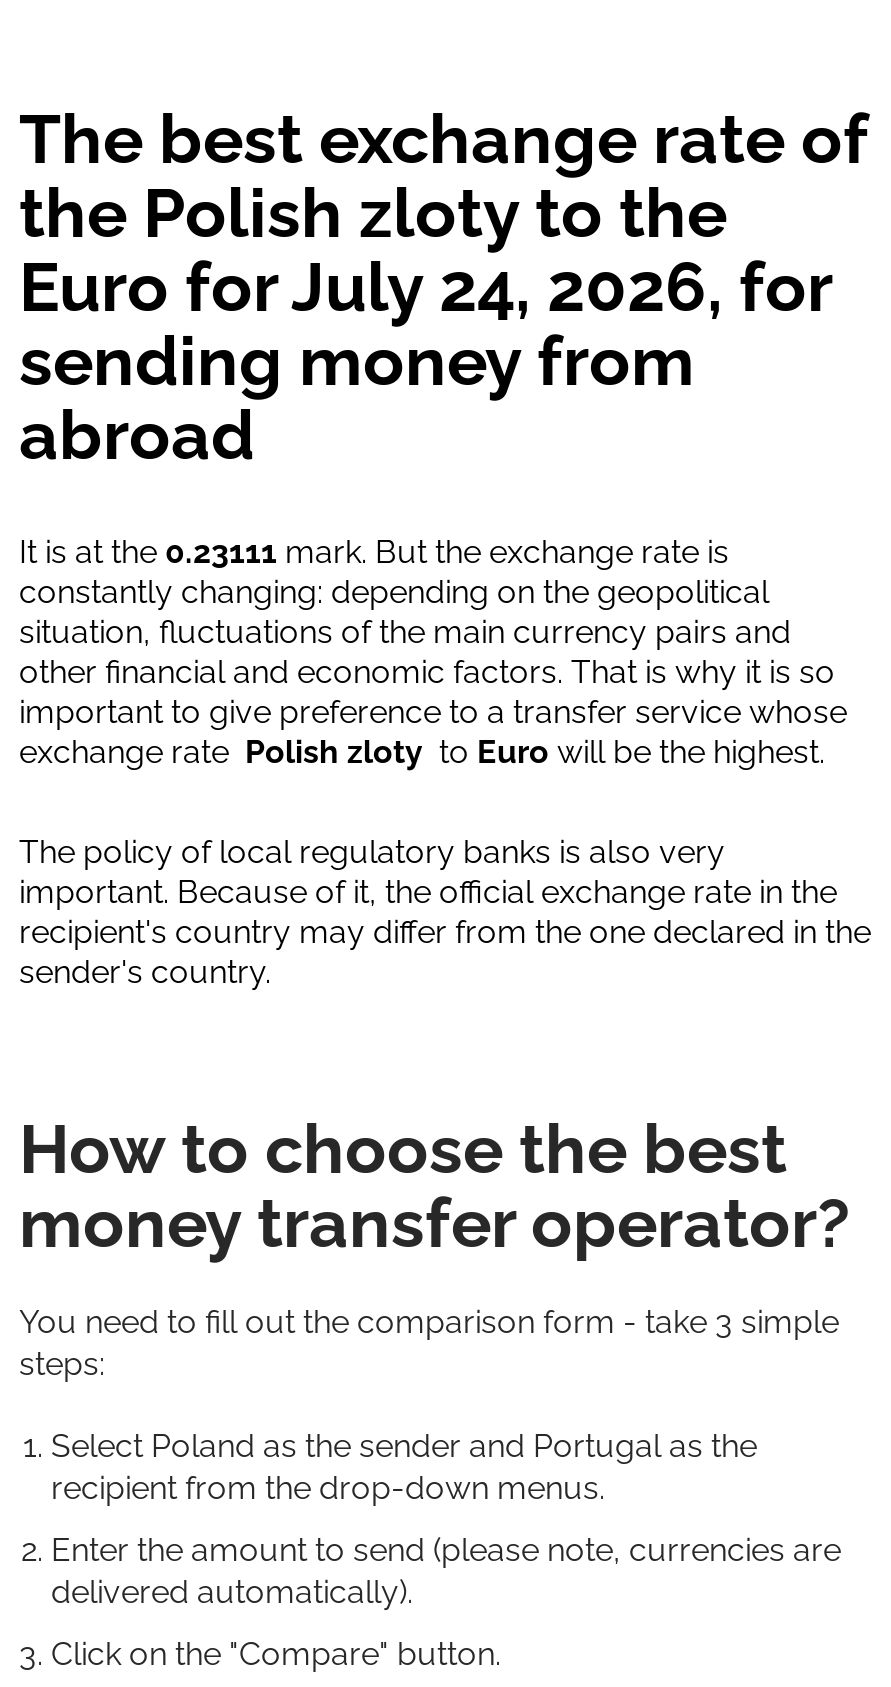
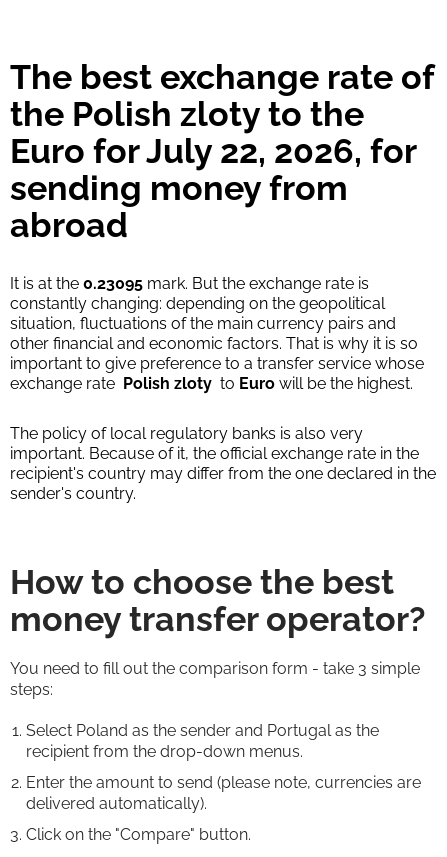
[19,247,831,327] Euro for July 24, 2026, for -> [10,131,416,171] Euro for July 22, 2026, for
[19,533,729,571] It is at the 0.23111 mark. But the exchange rate is -> [10,274,369,293] It is at the 0.23095 mark. But the exchange rate is

